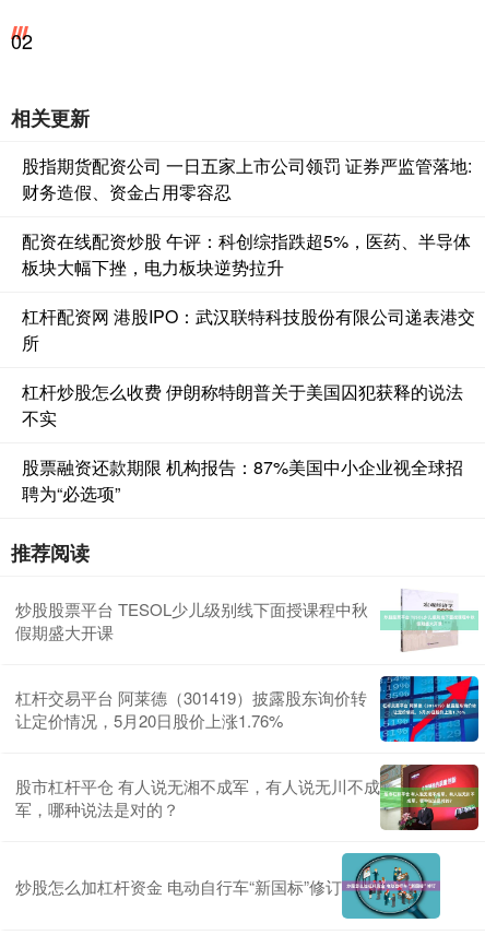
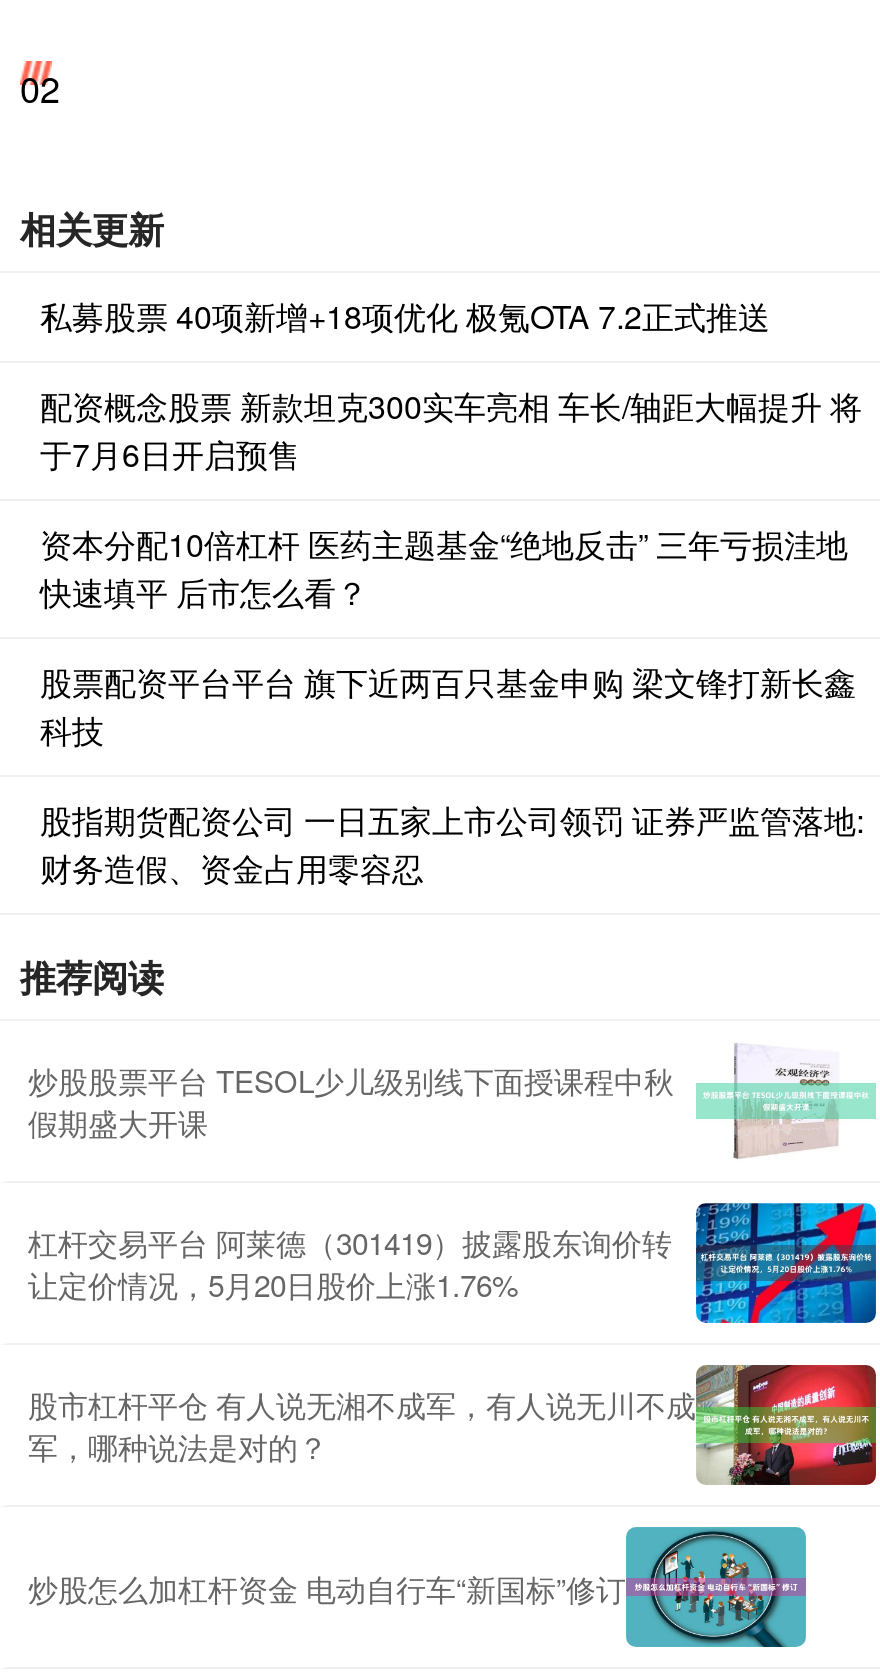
none -> [40,293,862,753] 私募股票 40项新增+18项优化 极氪OTA 7.2正式推送 | 配资概念股票 新款坦克300实车亮相 车长/轴距大幅提升 将 | 于7月6日开启预售 | 资本分配10倍杠杆 医药主题基金“绝地反击” 三年亏损洼地 | 快速填平 后市怎么看？ | 股票配资平台平台 旗下近两百只基金申购 梁文锋打新长鑫 | 科技
moved [22,153,472,204] -> [40,797,864,891]: 股指期货配资公司 一日五家上市公司领罚 证券严监管落地: | 财务造假、资金占用零容忍
[22,229,475,506] 配资在线配资炒股 午评：科创综指跌超5%，医药、半导体 | 板块大幅下挫，电力板块逆势拉升 | 杠杆配资网 港股IPO：武汉联特科技股份有限公司递表港交 | 所 | 杠杆炒股怎么收费 伊朗称特朗普关于美国囚犯获释的说法 | 不实 | 股票融资还款期限 机构报告：87%美国中小企业视全球招 | 聘为“必选项” -> none

